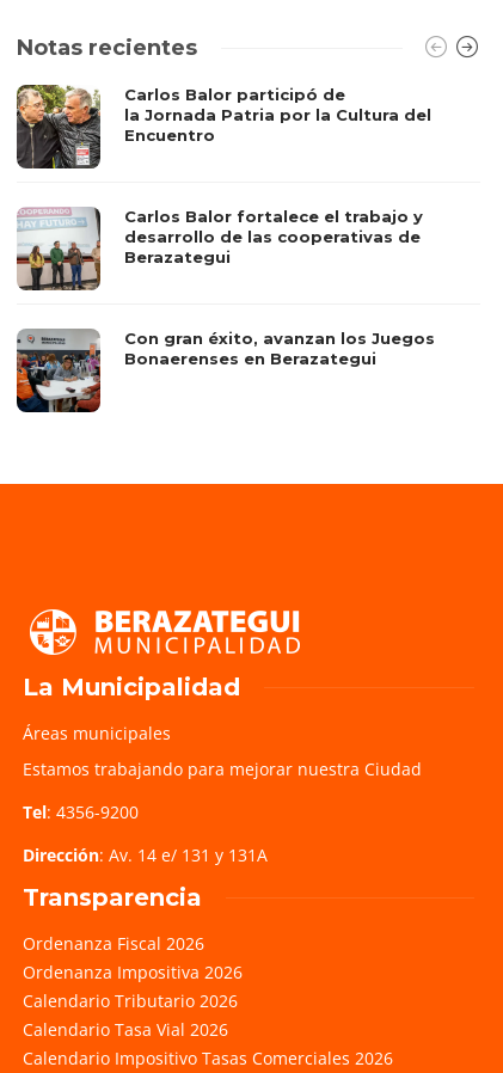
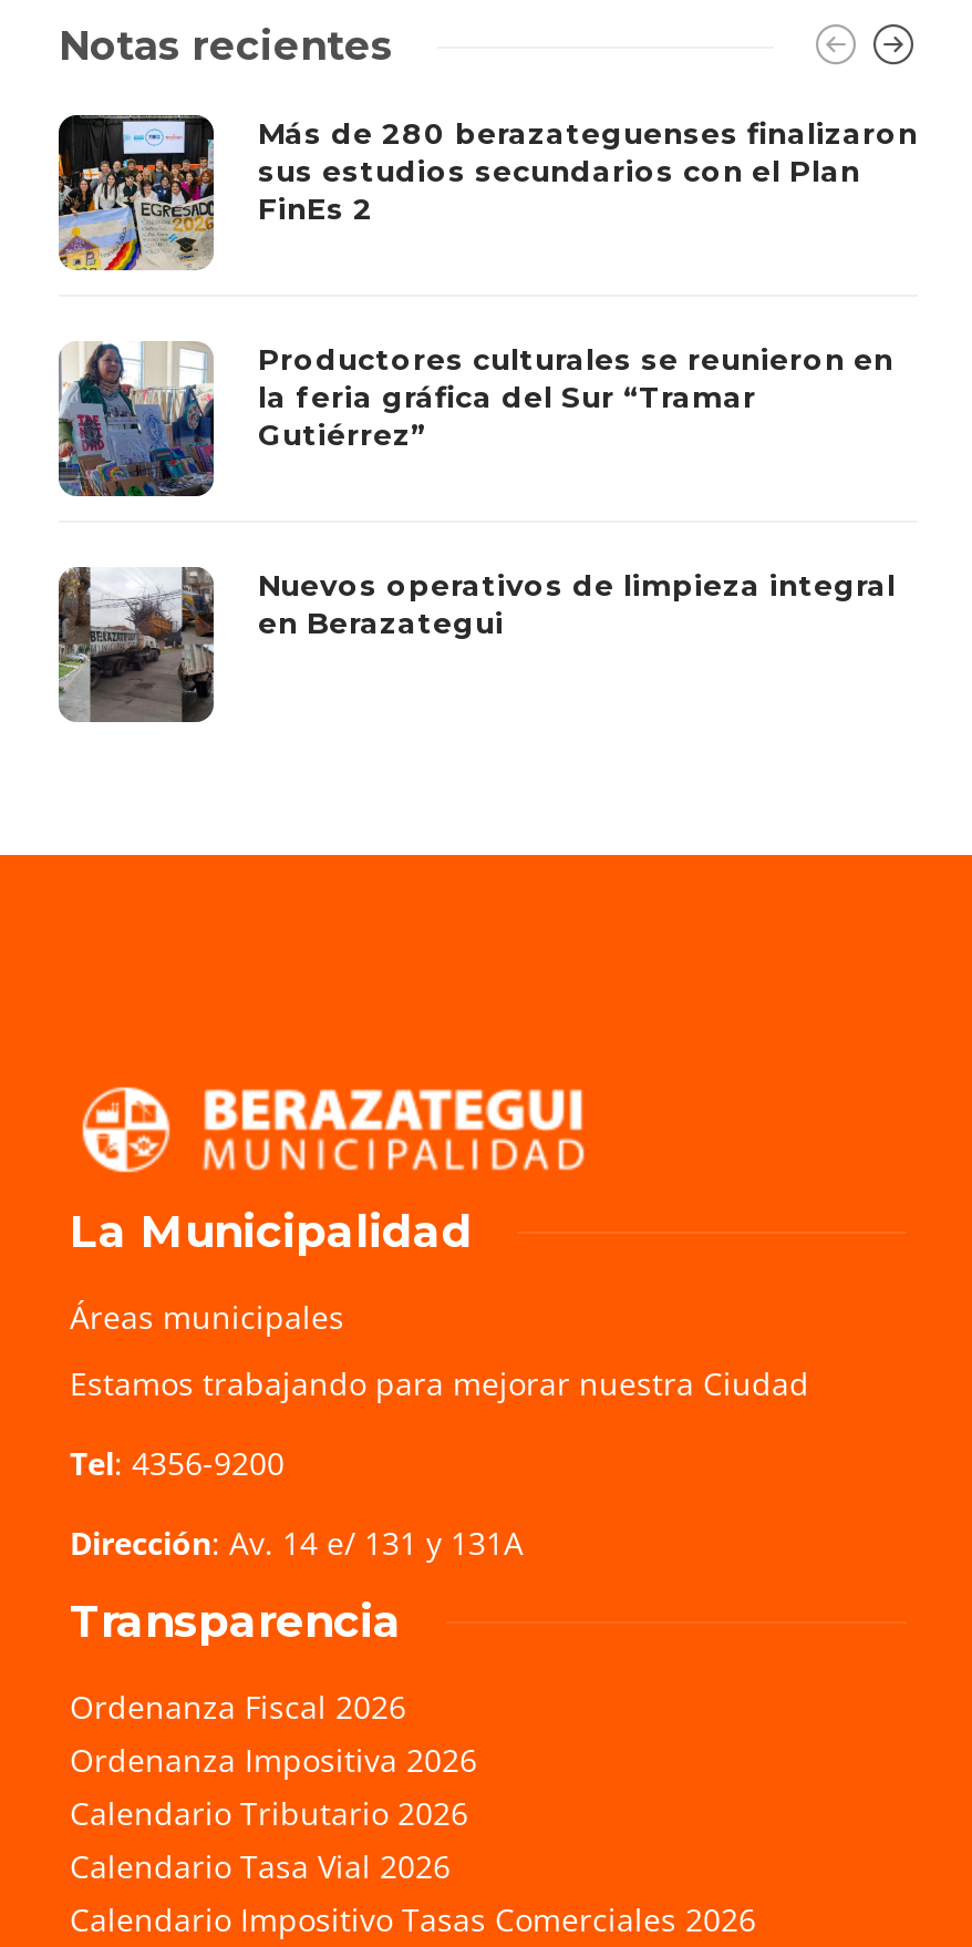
[16,84,431,170] [image] | Carlos Balor participó de | la Jornada Patria por la Cultura del | Encuentro -> [56,113,918,272] [image] | Más de 280 berazateguenses finalizaron | sus estudios secundarios con el Plan | FinEs 2
[18,206,423,292] [image] | Carlos Balor fortalece el trabajo y | desarrollo de las cooperativas de | Berazategui -> [59,340,893,498] [image] | Productores culturales se reunieron en | la feria gráfica del Sur “Tramar | Gutiérrez”
[16,328,435,413] [image] | Con gran éxito, avanzan los Juegos | Bonaerenses en Berazategui -> [56,566,896,724] [image] | Nuevos operativos de limpieza integral | en Berazategui

